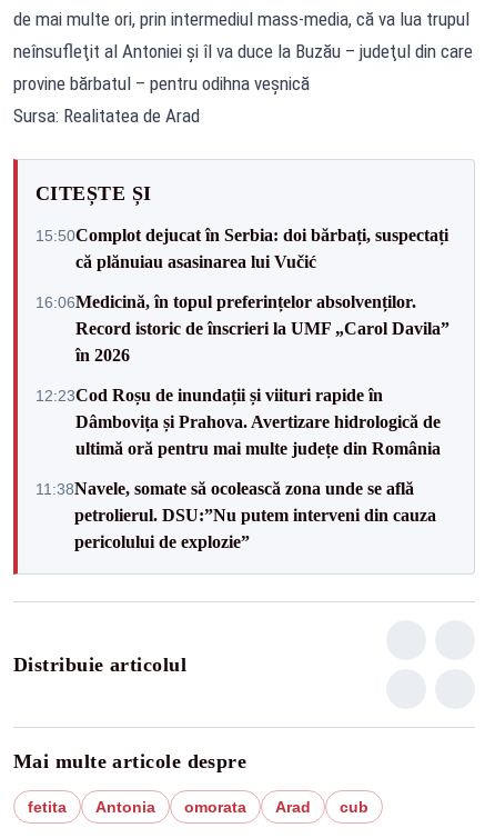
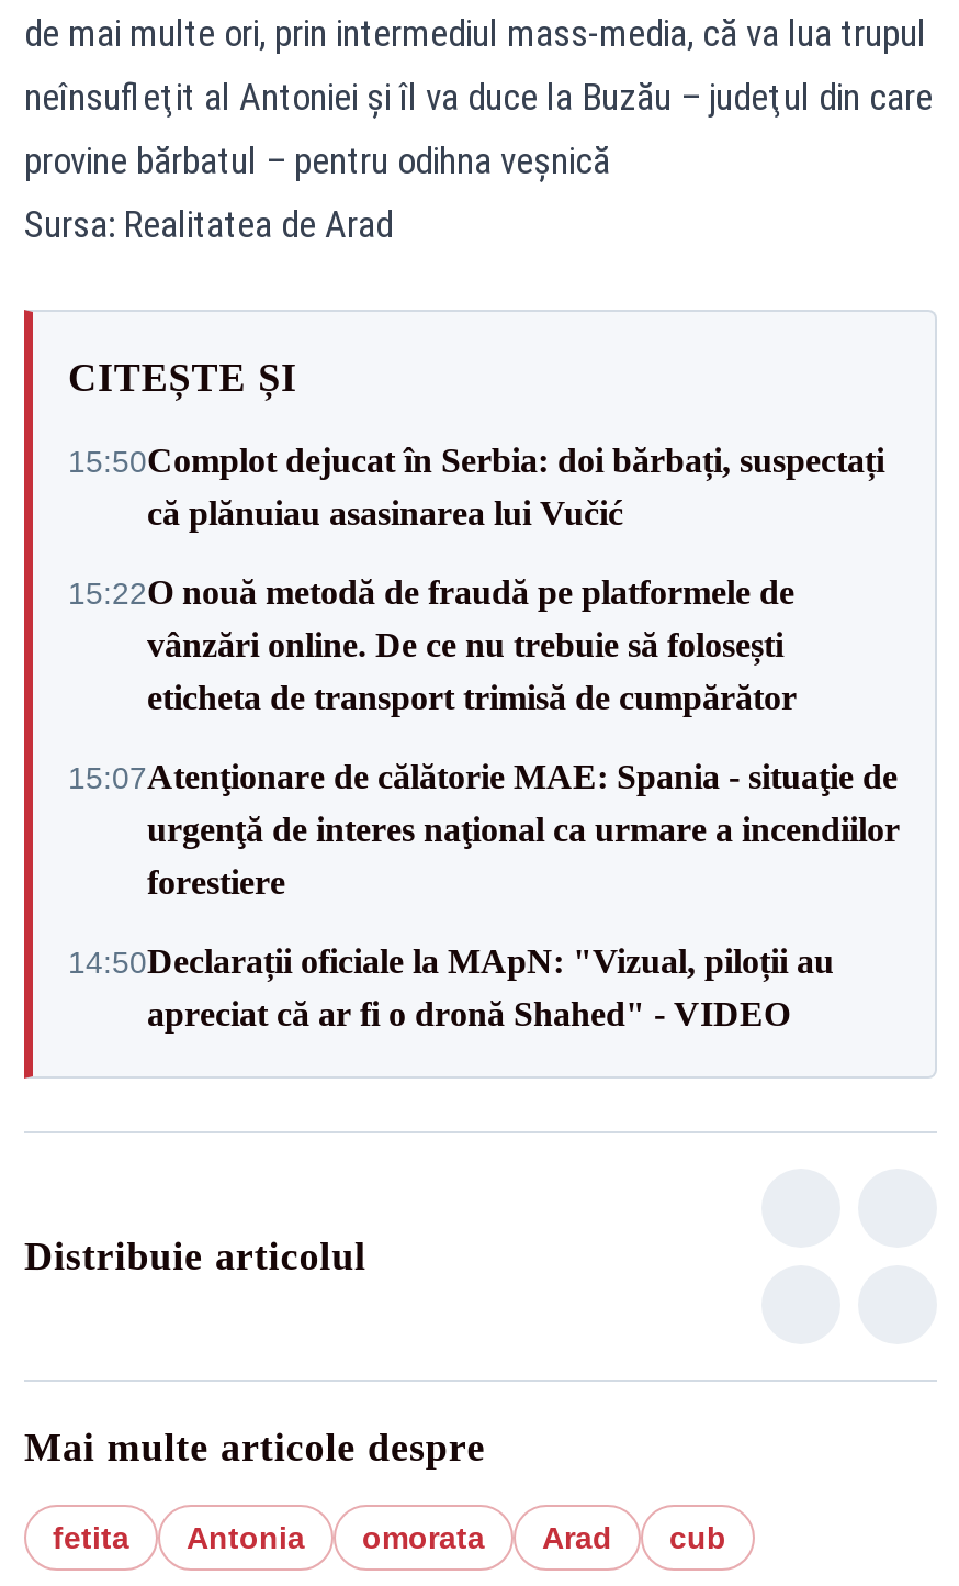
[36,292,449,364] 16:06Medicină, în topul preferințelor absolvenților. | Record istoric de înscrieri la UMF „Carol Davila” | în 2026 -> [68,573,797,716] 15:22O nouă metodă de fraudă pe platformele de | vânzări online. De ce nu trebuie să folosești | eticheta de transport trimisă de cumpărător
[36,385,441,457] 12:23Cod Roșu de inundații și viituri rapide în | Dâmbovița și Prahova. Avertizare hidrologică de | ultimă oră pentru mai multe județe din România -> [68,758,900,901] 15:07Atenţionare de călătorie MAE: Spania - situaţie de | urgenţă de interes naţional ca urmare a incendiilor | forestiere
[36,478,436,551] 11:38Navele, somate să ocolească zona unde se află | petrolierul. DSU:”Nu putem interveni din cauza | pericolului de explozie” -> [68,942,834,1032] 14:50Declarații oficiale la MApN: "Vizual, piloții au | apreciat că ar fi o dronă Shahed" - VIDEO

